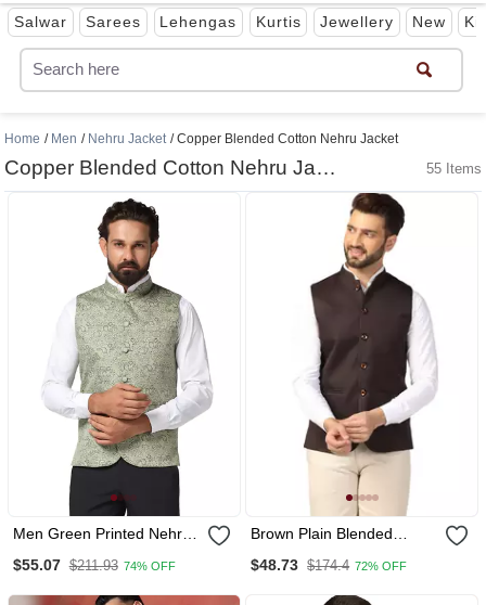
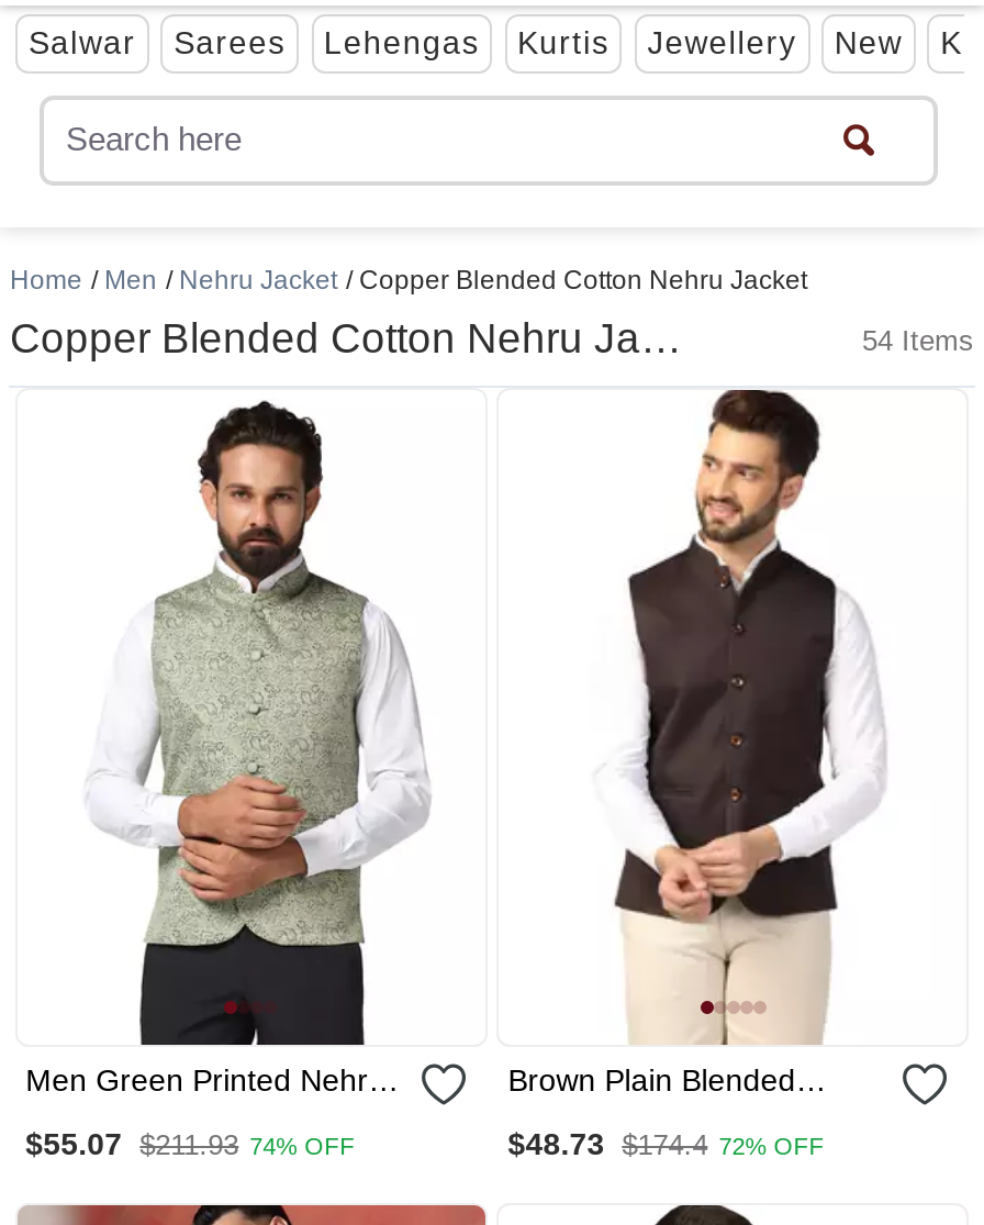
[426,160,481,177] 55 Items -> [862,324,974,357] 54 Items

